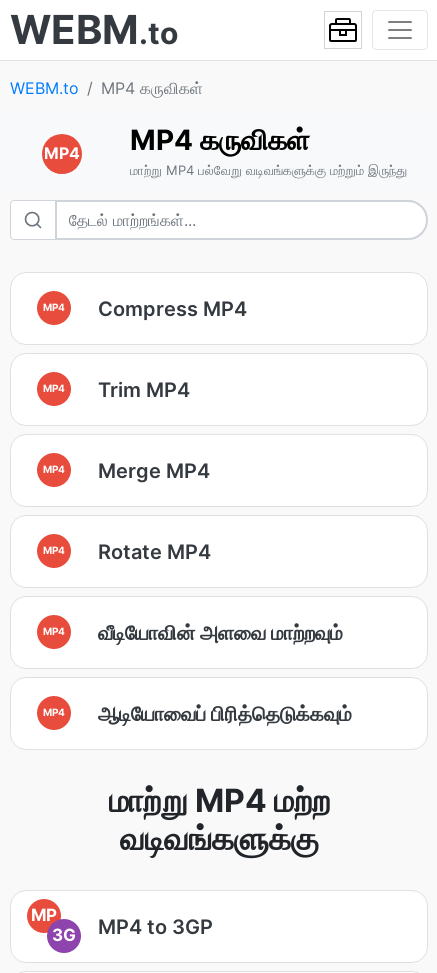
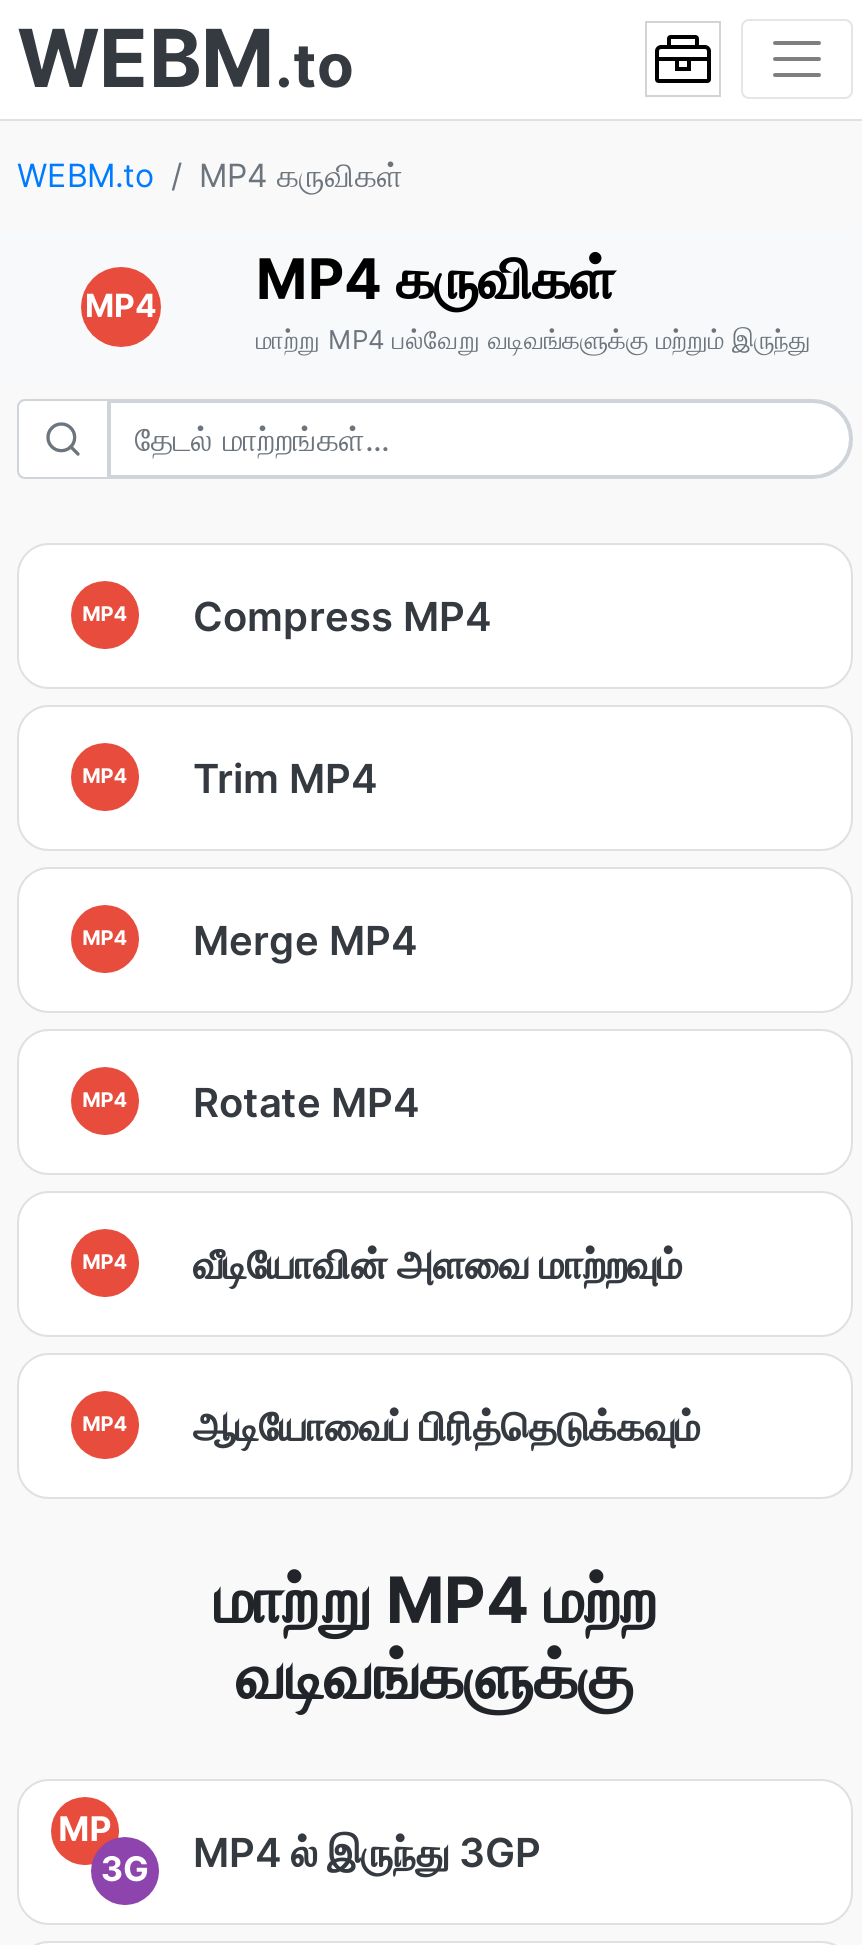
[98,914,213,938] MP4 to 3GP -> [193,1828,541,1876] MP4 ல் இருந்து 3GP

